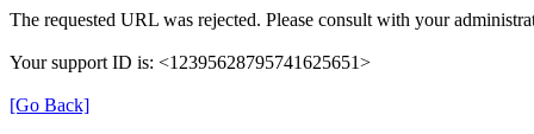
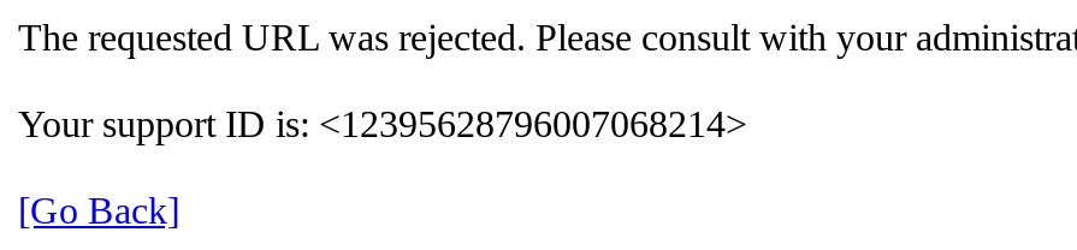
[10,52,371,72] Your support ID is: <12395628795741625651> -> [18,103,747,144] Your support ID is: <12395628796007068214>

